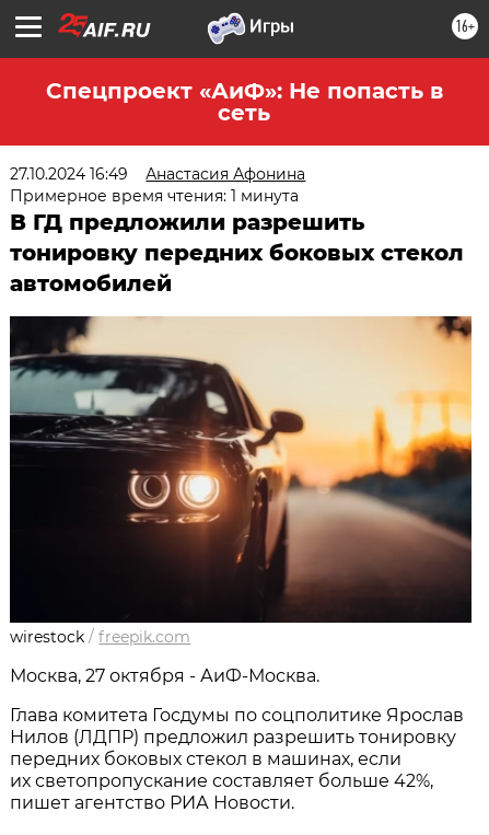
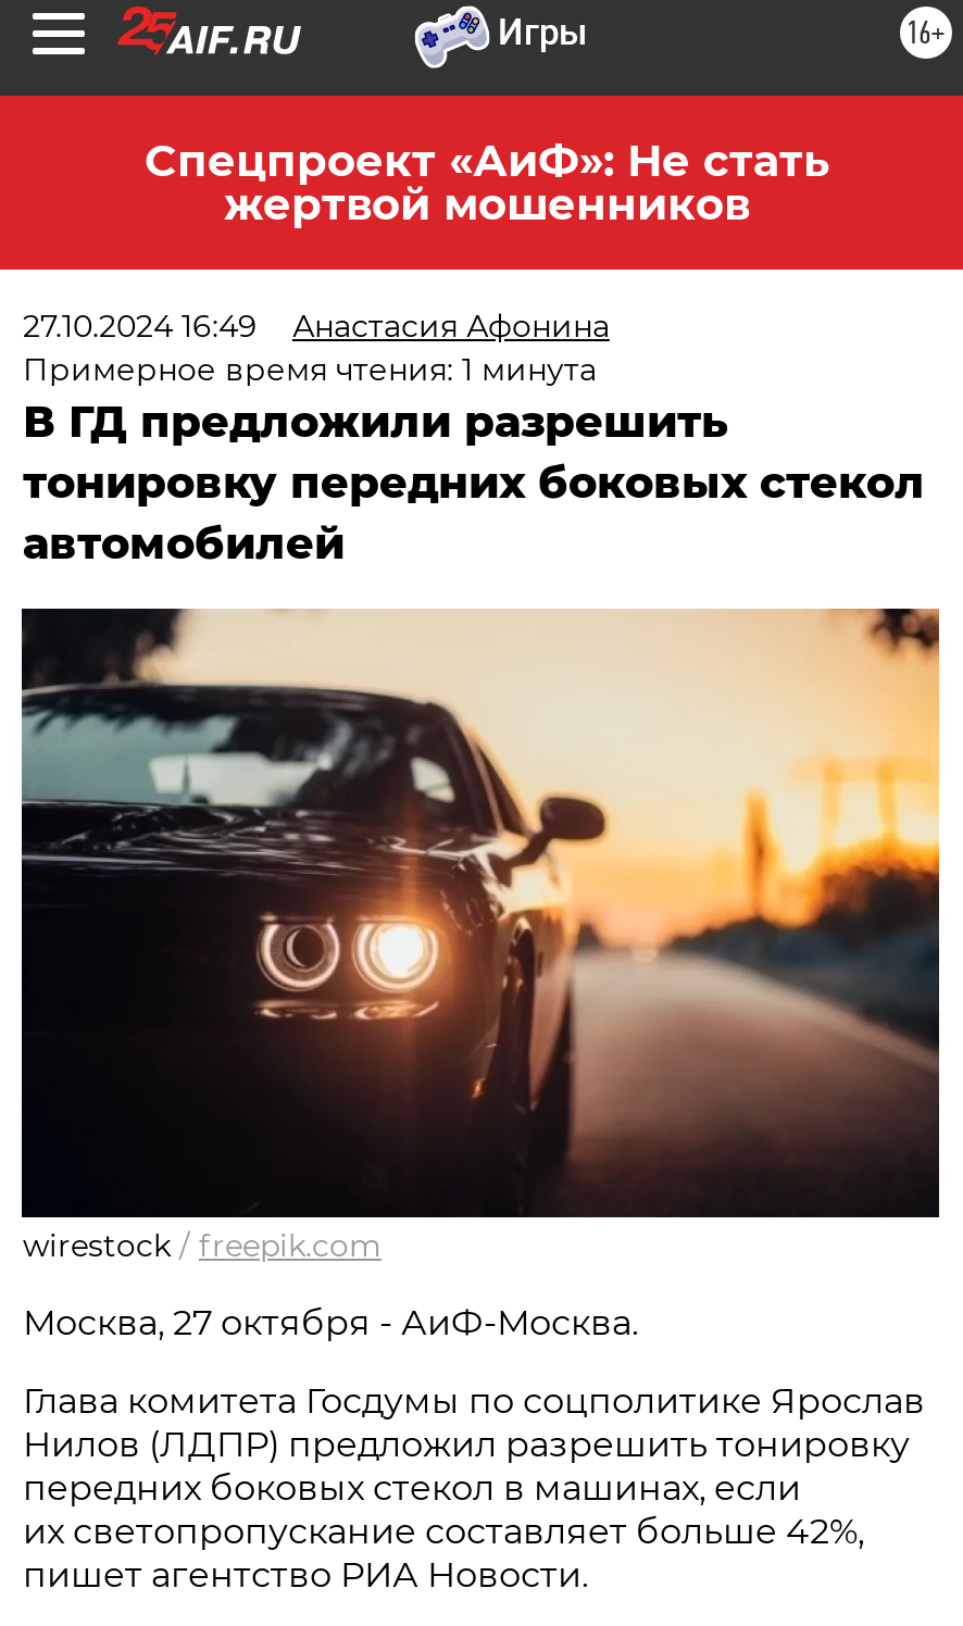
[45,78,443,126] Спецпроект «АиФ»: Не попасть в | сеть -> [145,135,829,230] Спецпроект «АиФ»: Не стать | жертвой мошенников

